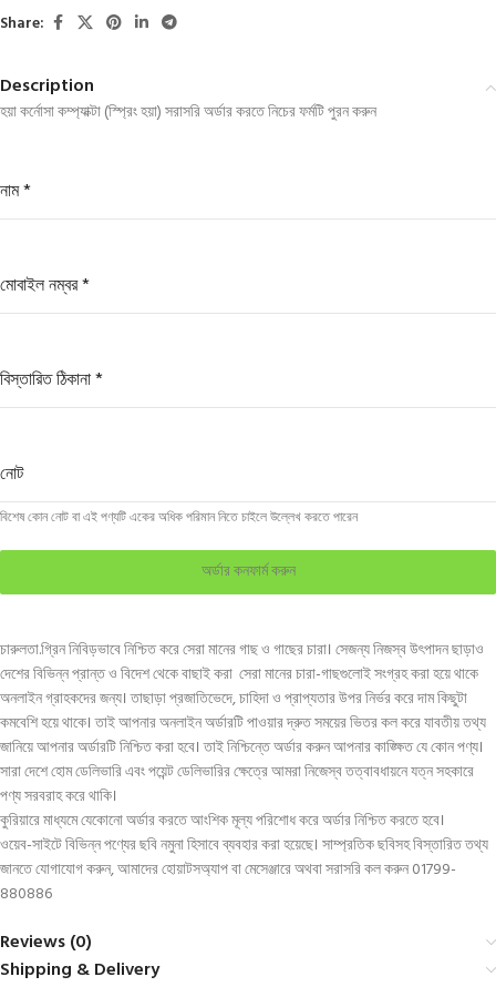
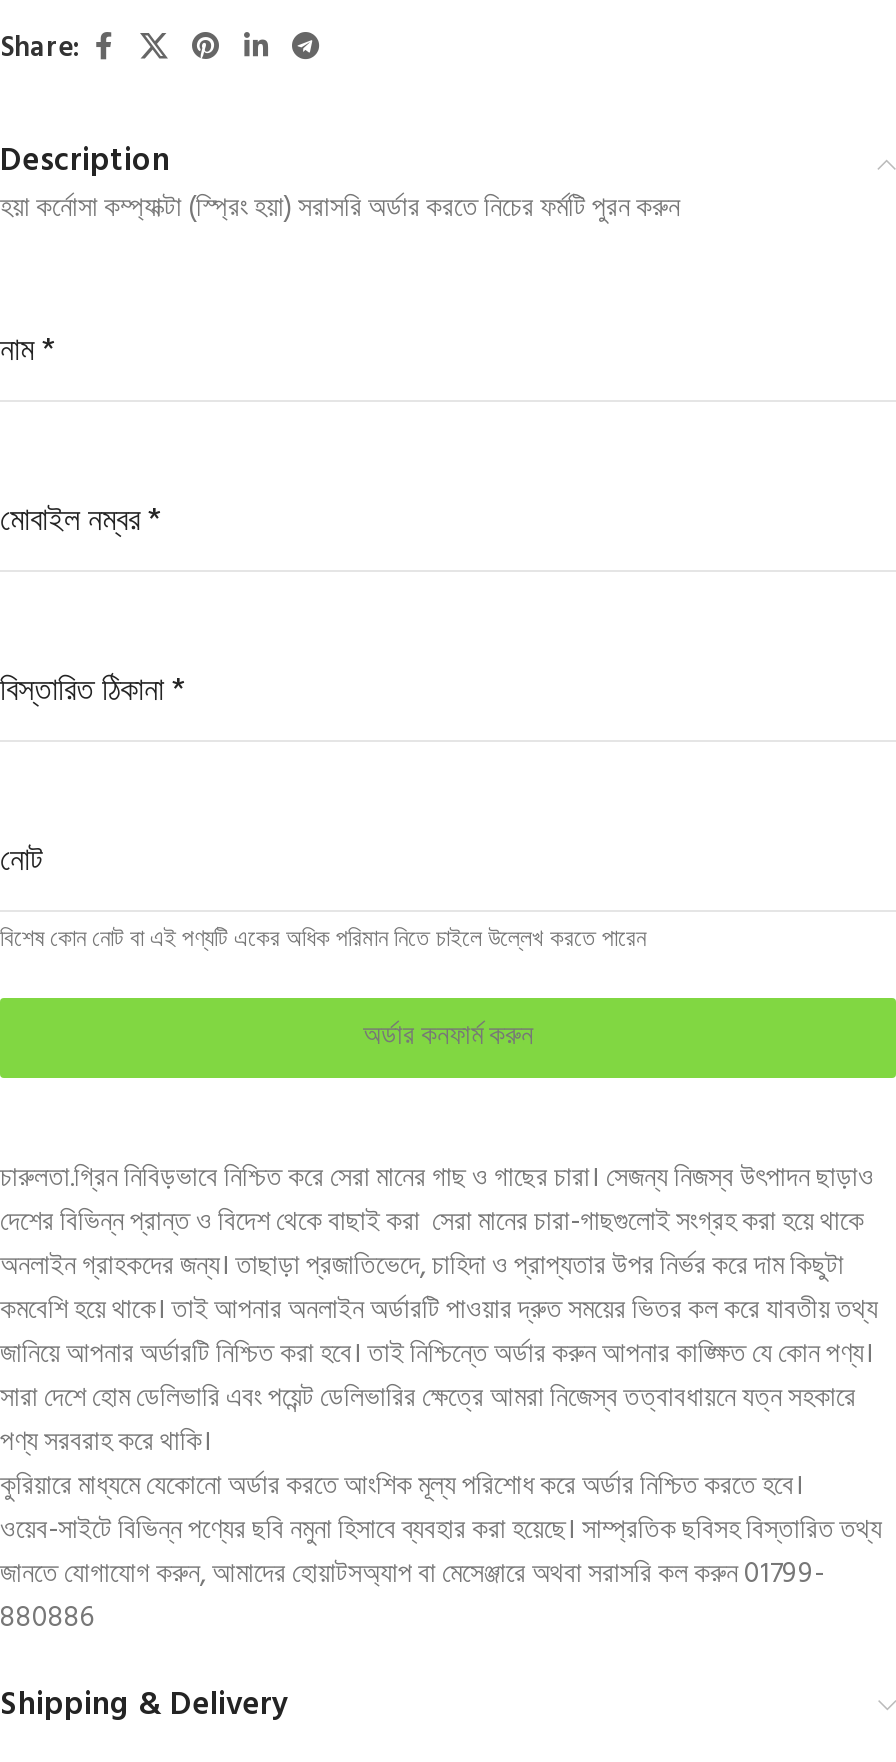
[0,929,92,957] Reviews (0) -> none

